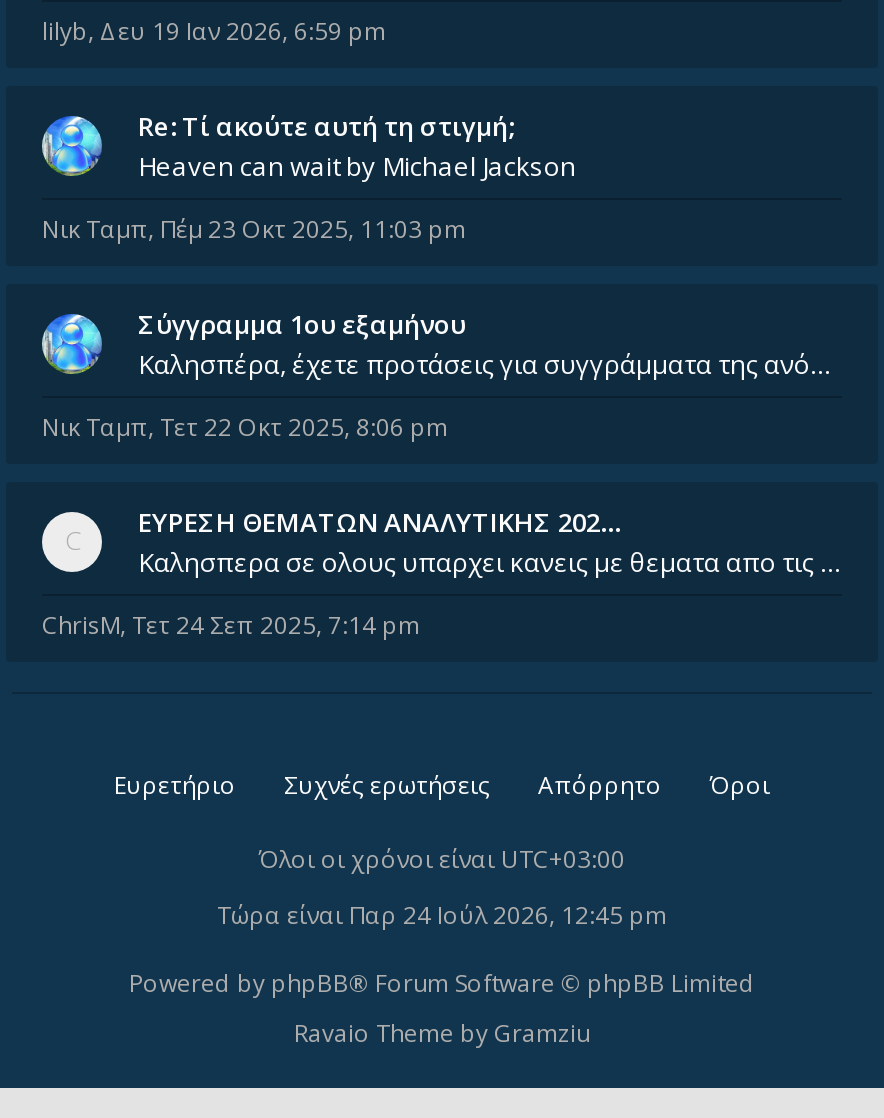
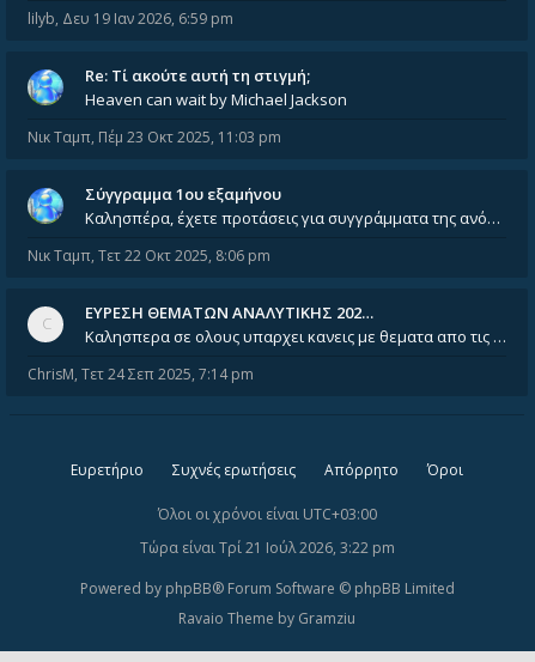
[217,898,667,932] Τώρα είναι Παρ 24 Ιούλ 2026, 12:45 pm -> [139,538,394,558] Τώρα είναι Τρί 21 Ιούλ 2026, 3:22 pm

